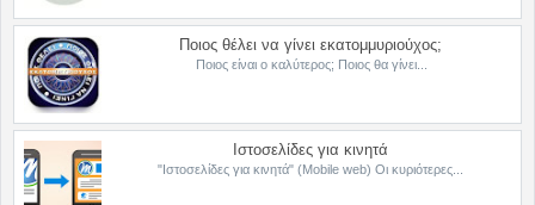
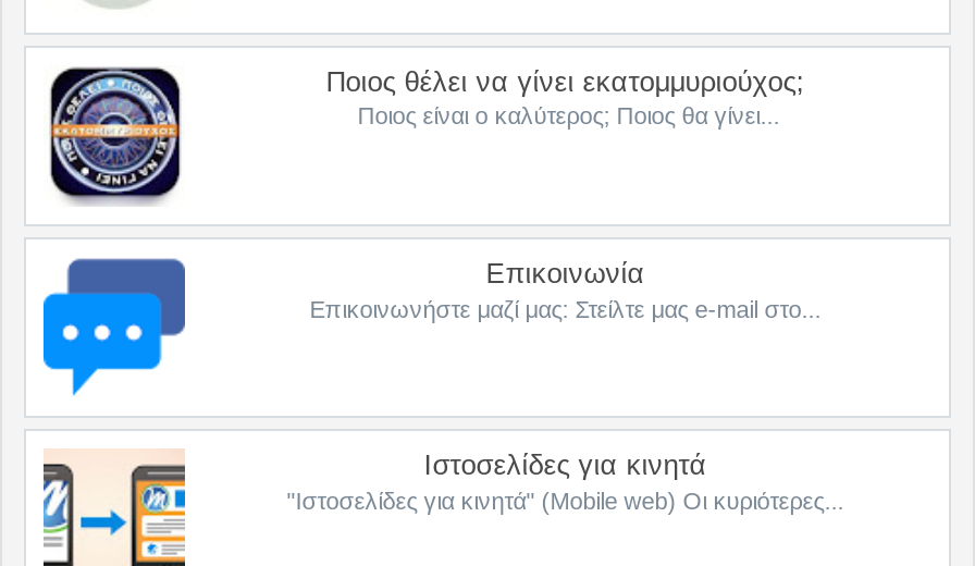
none -> [41,257,187,394] [image]
none -> [309,257,821,322] Επικοινωνία | Επικοινωνήστε μαζί μας: Στείλτε μας e-mail στο...

